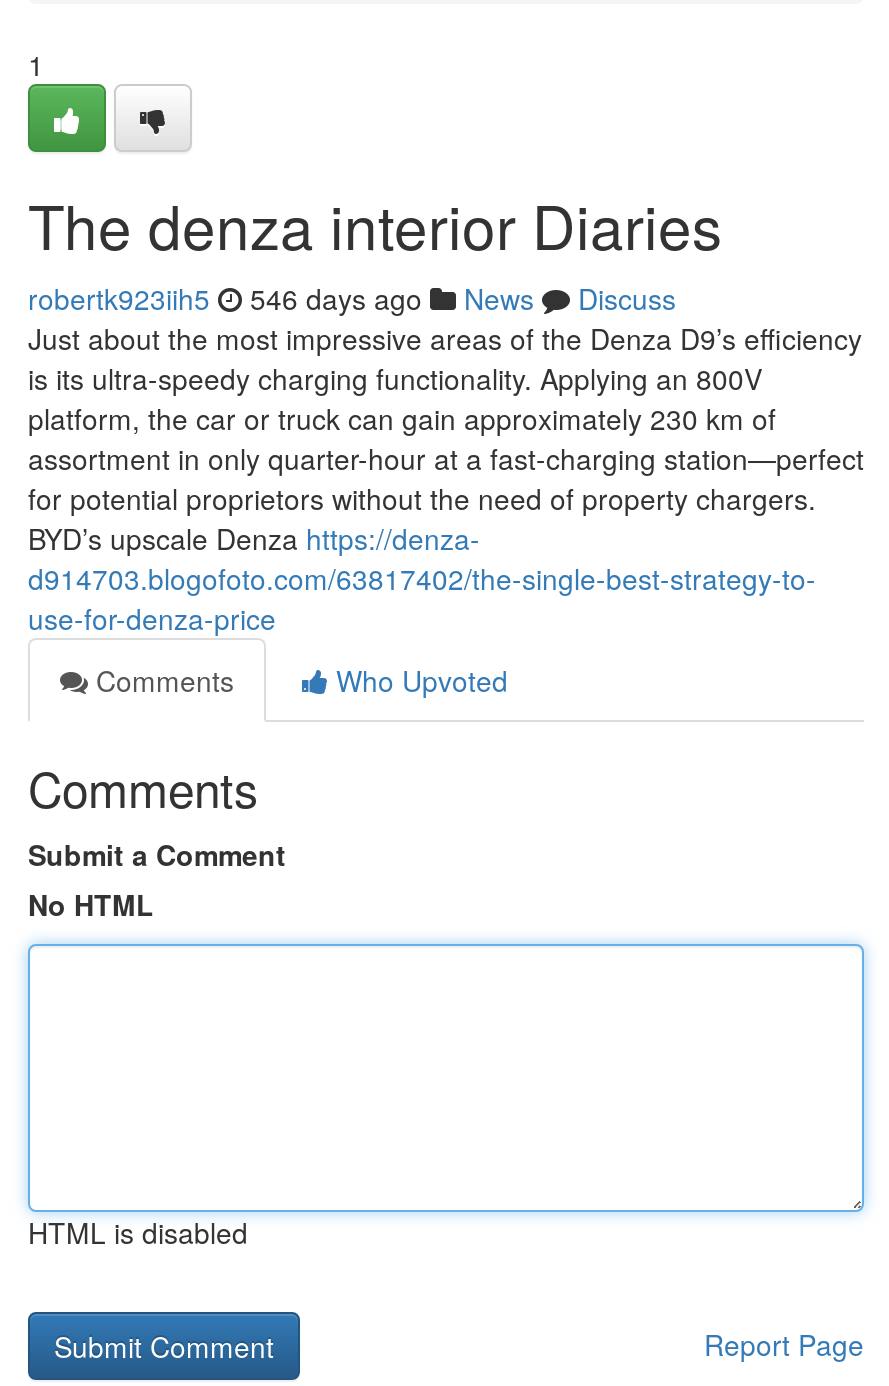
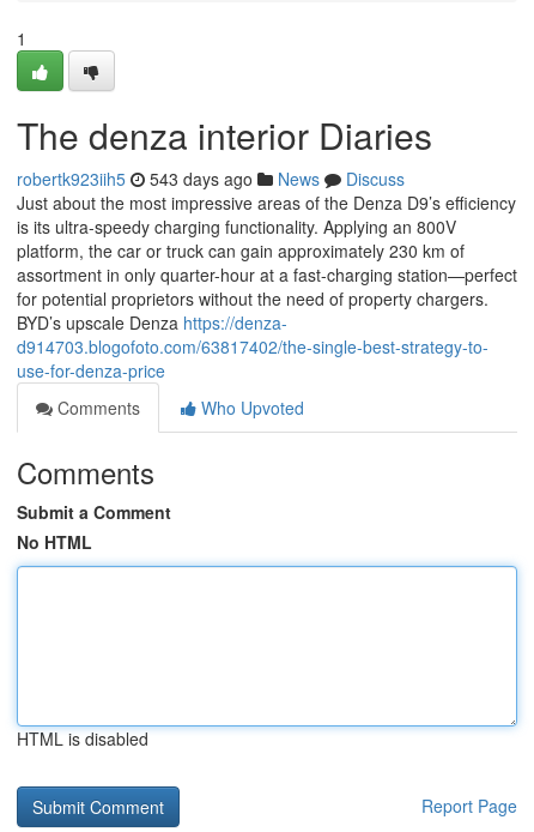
[28,278,676,318] robertk923iih5 546 days ago News Discuss -> [17,167,405,191] robertk923iih5 543 days ago News Discuss

